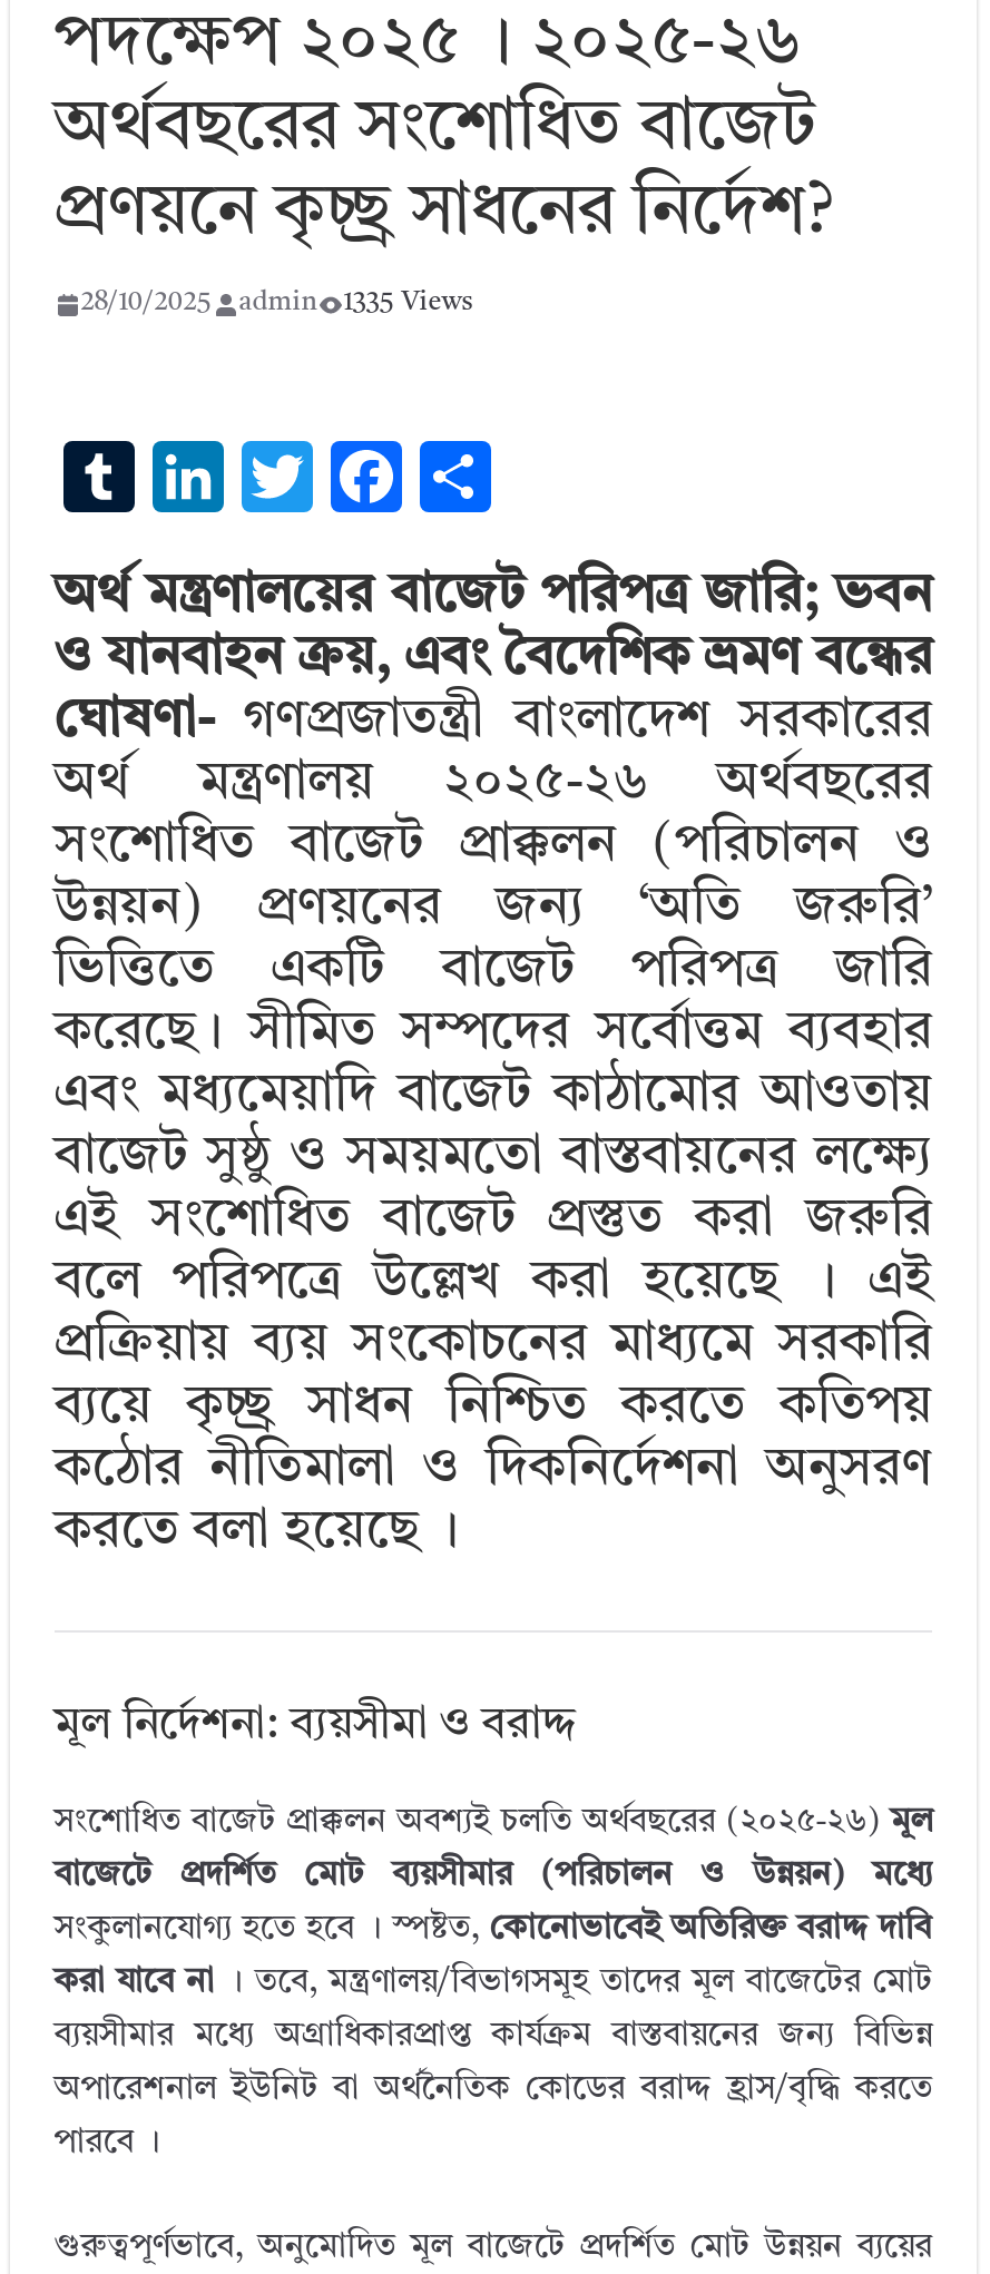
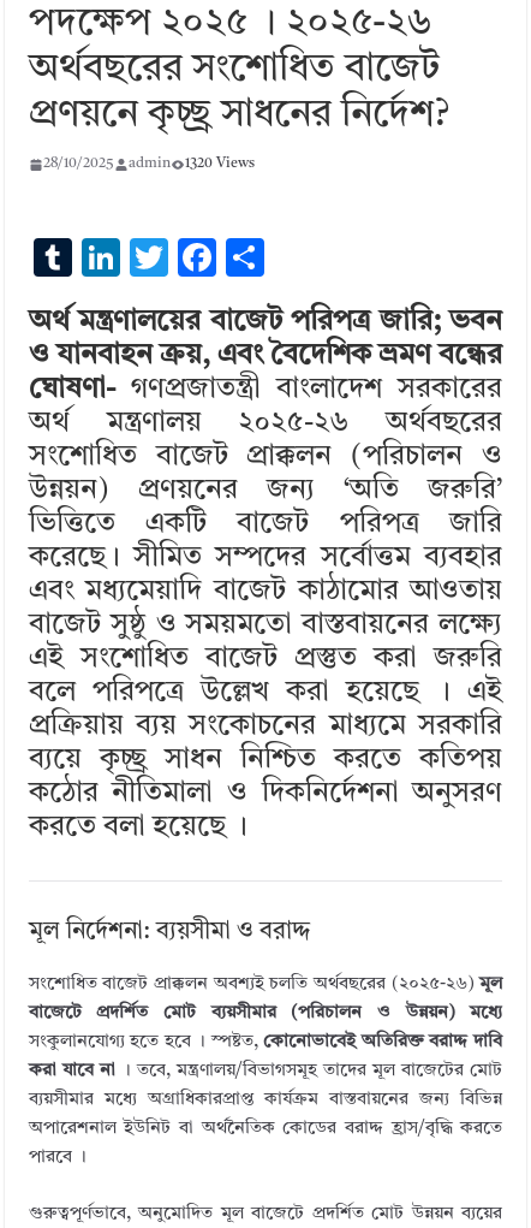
[81,290,473,316] 28/10/2025 admin 1335 Views -> [43,156,254,171] 28/10/2025 admin 1320 Views

